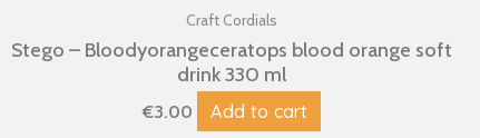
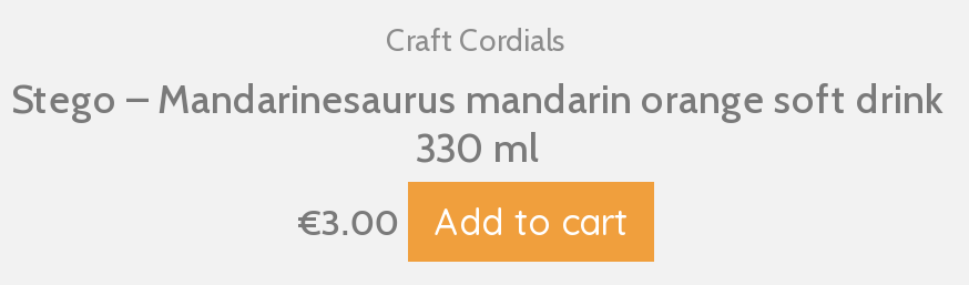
[11,38,452,87] Stego – Bloodyorangeceratops blood orange soft | drink 330 ml -> [11,75,942,173] Stego – Mandarinesaurus mandarin orange soft drink | 330 ml

